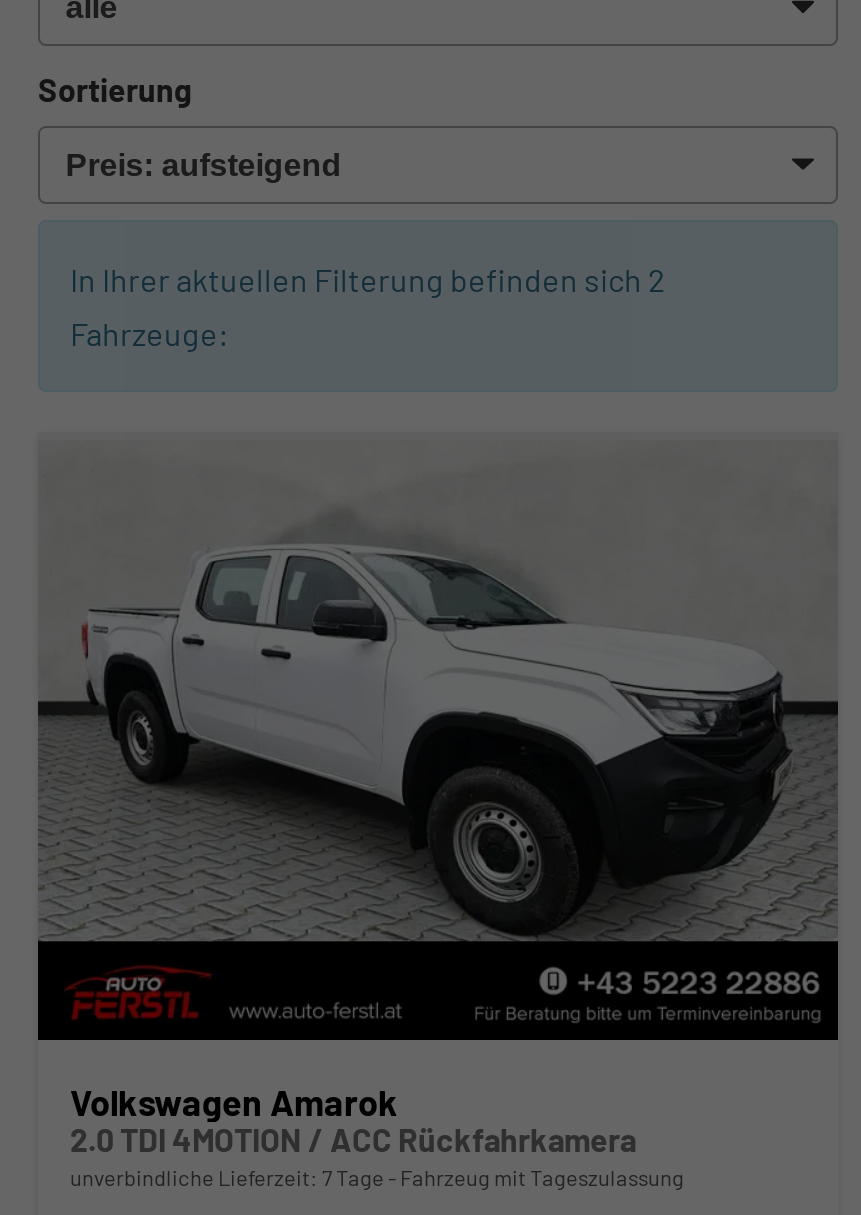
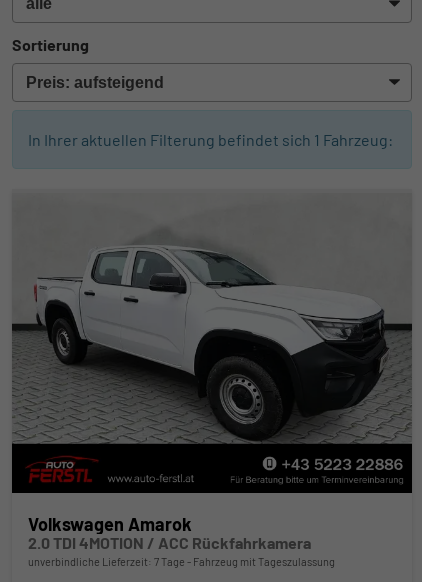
[70,260,666,352] In Ihrer aktuellen Filterung befinden sich 2 | Fahrzeuge: -> [28,130,393,149] In Ihrer aktuellen Filterung befindet sich 1 Fahrzeug:

